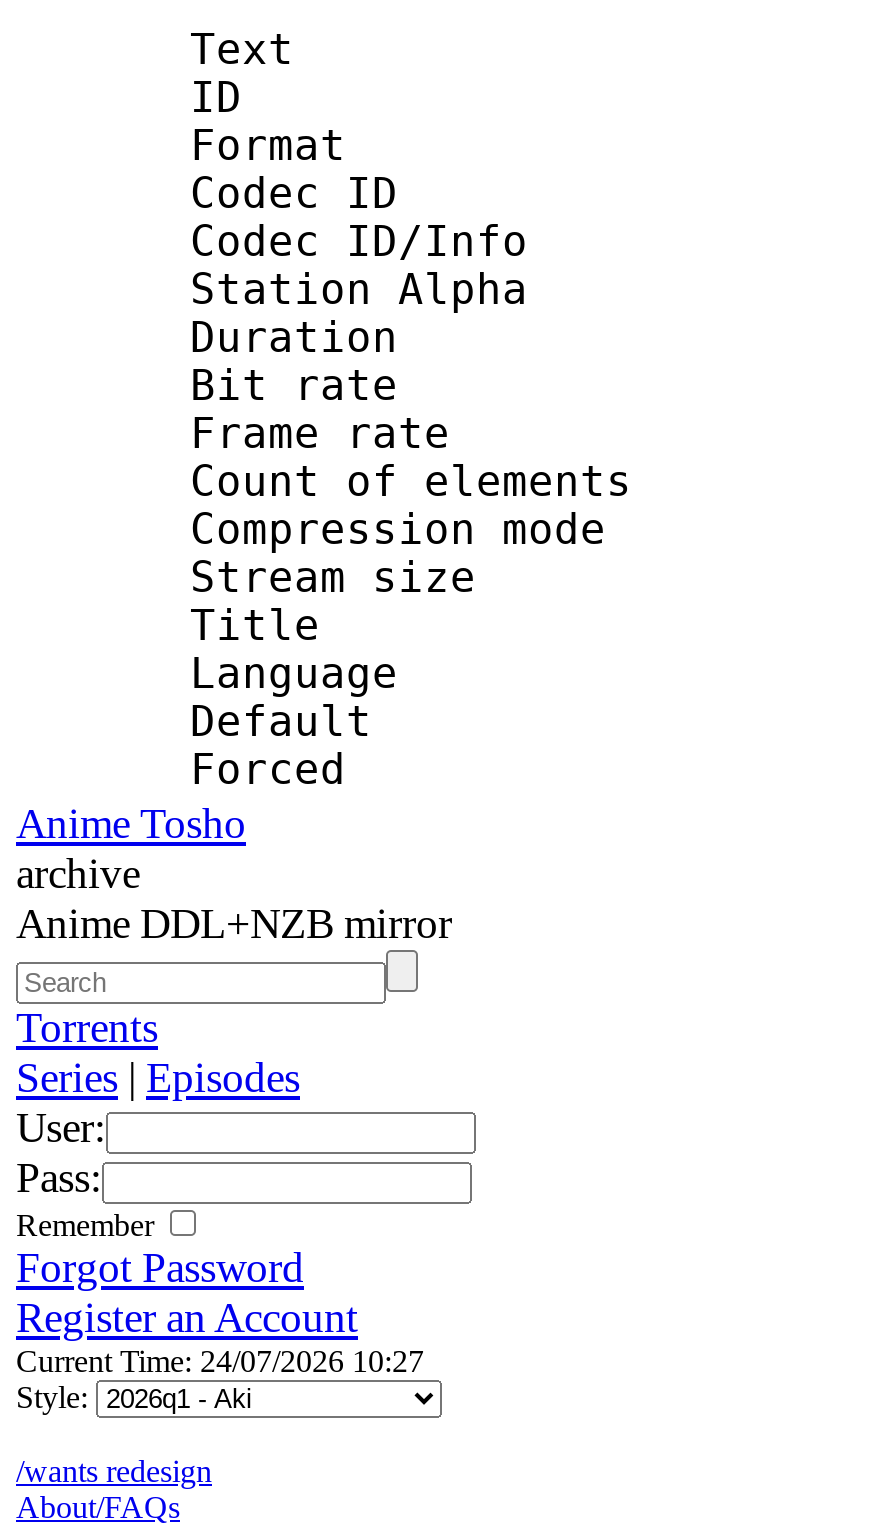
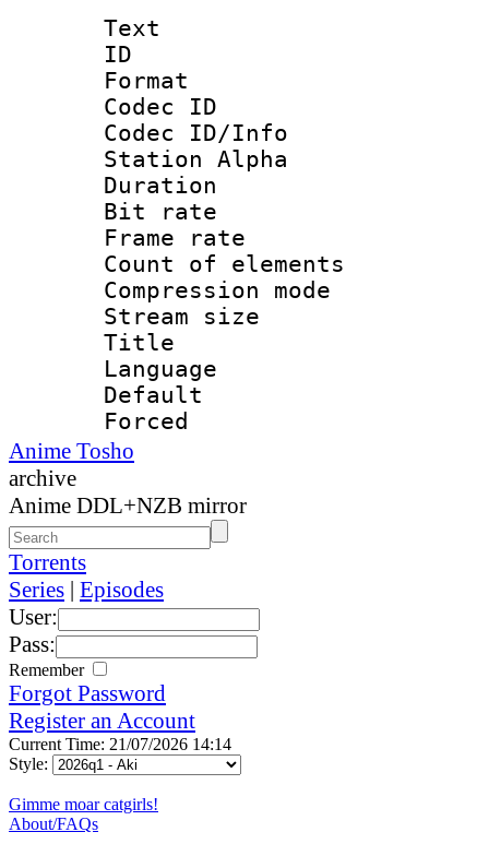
[16,1344,424,1378] Current Time: 24/07/2026 10:27 -> [9,735,231,753] Current Time: 21/07/2026 14:14
[16,1454,212,1488] /wants redesign -> [9,795,158,813] Gimme moar catgirls!

